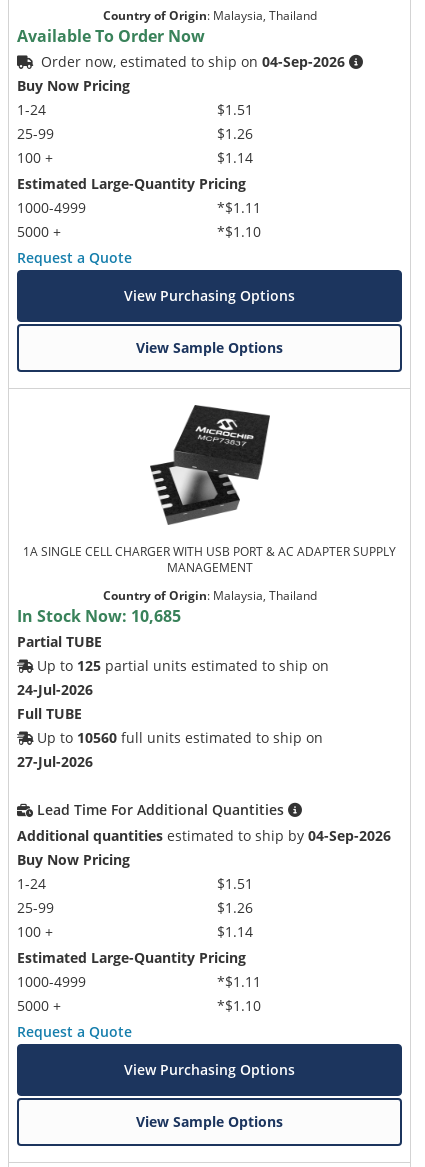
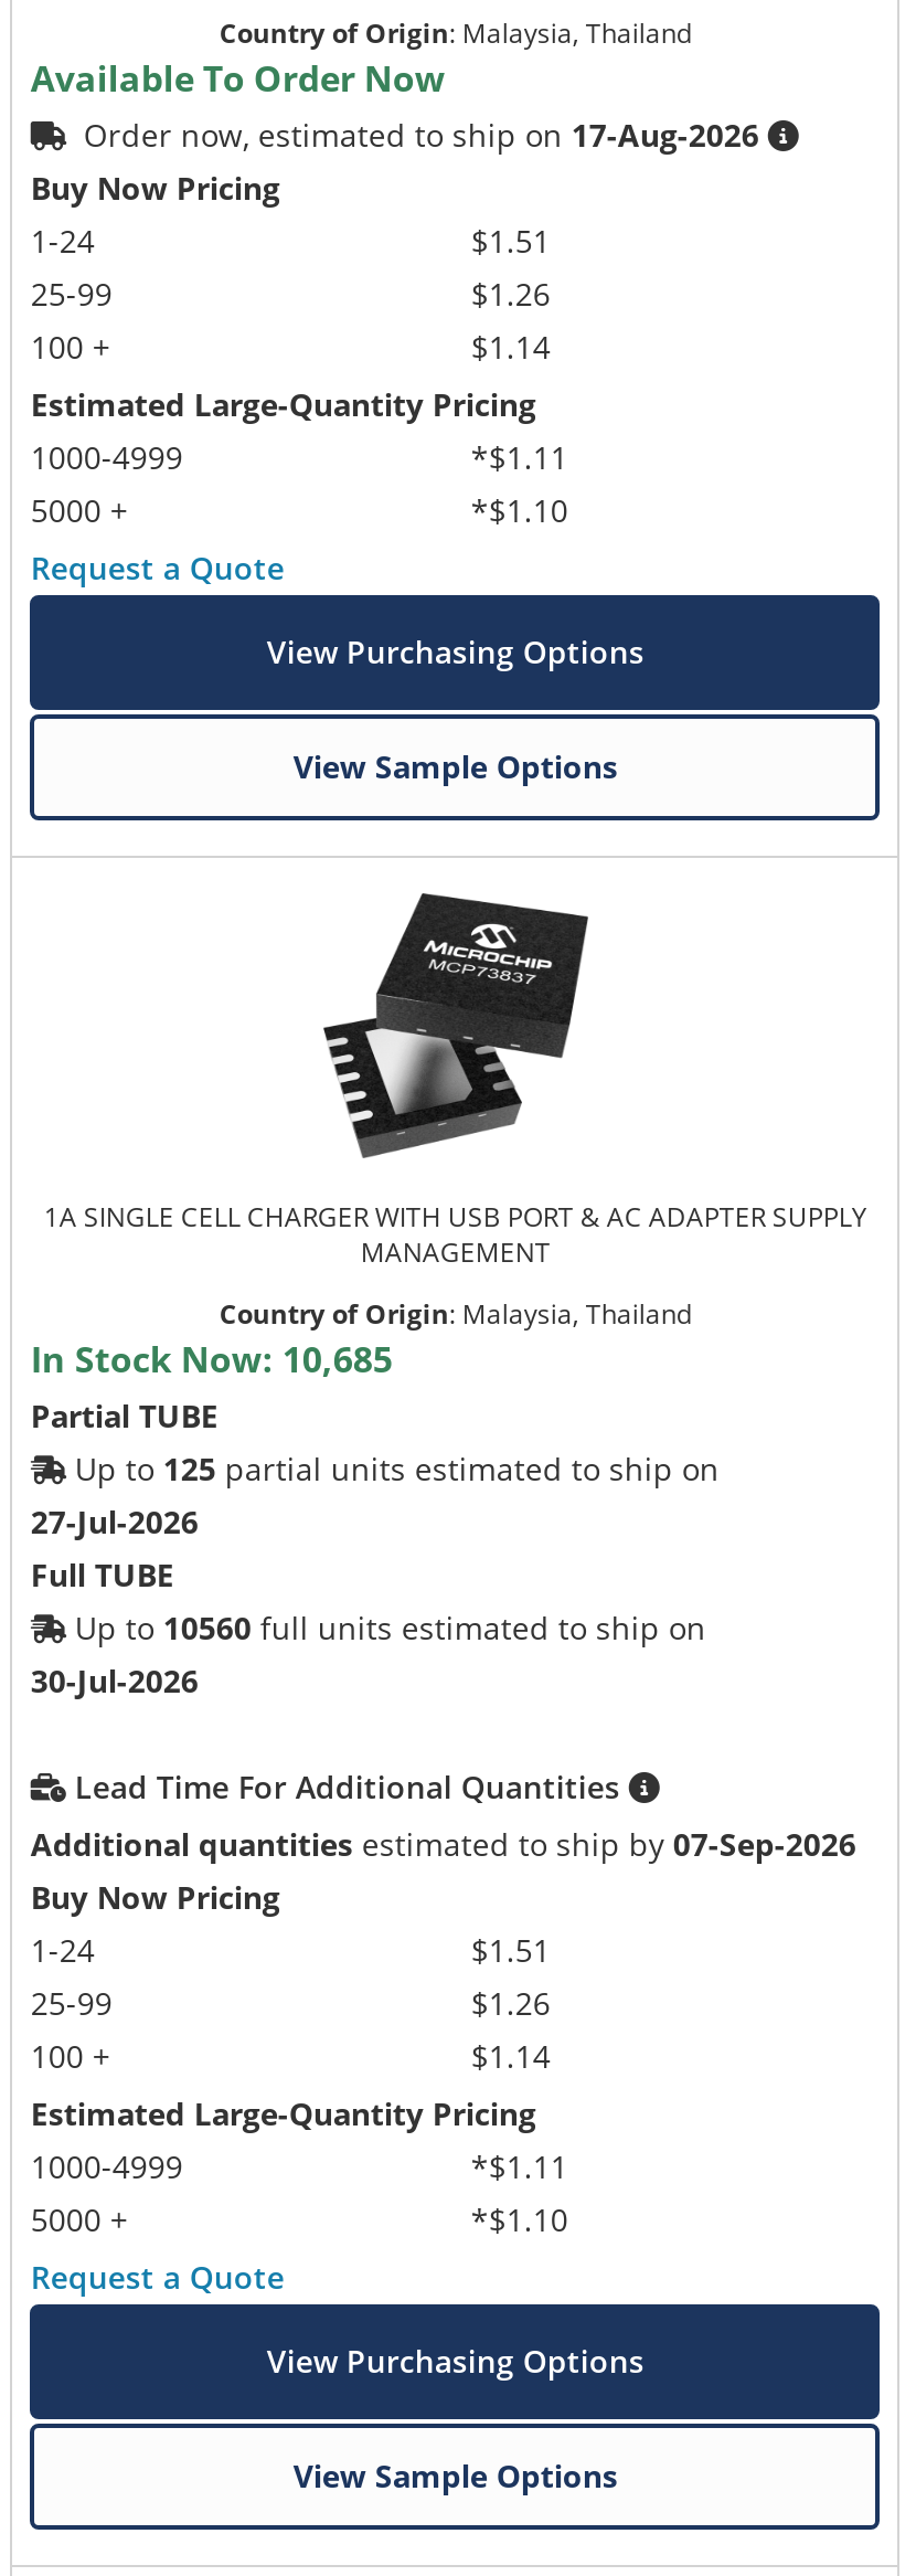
[41,52,345,71] Order now, estimated to ship on 04-Sep-2026 -> [84,113,759,155] Order now, estimated to ship on 17-Aug-2026
[17,680,93,699] 24-Jul-2026 -> [31,1500,198,1542] 27-Jul-2026
[17,752,93,771] 27-Jul-2026 -> [31,1659,198,1701] 30-Jul-2026
[17,826,391,845] Additional quantities estimated to ship by 04-Sep-2026 -> [31,1822,856,1864] Additional quantities estimated to ship by 07-Sep-2026

